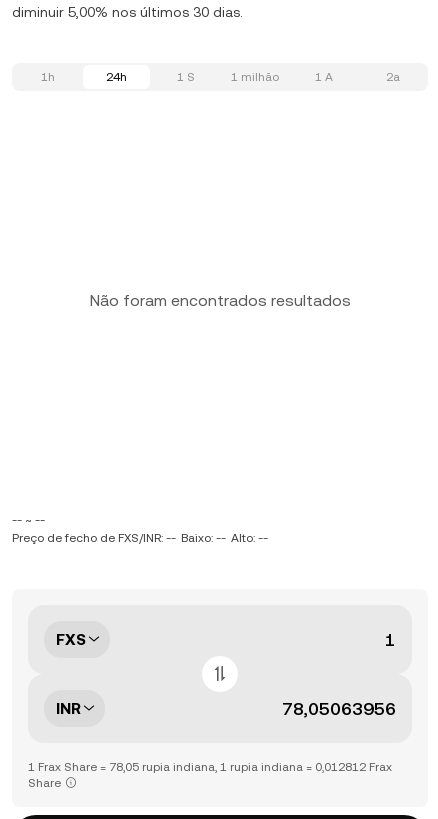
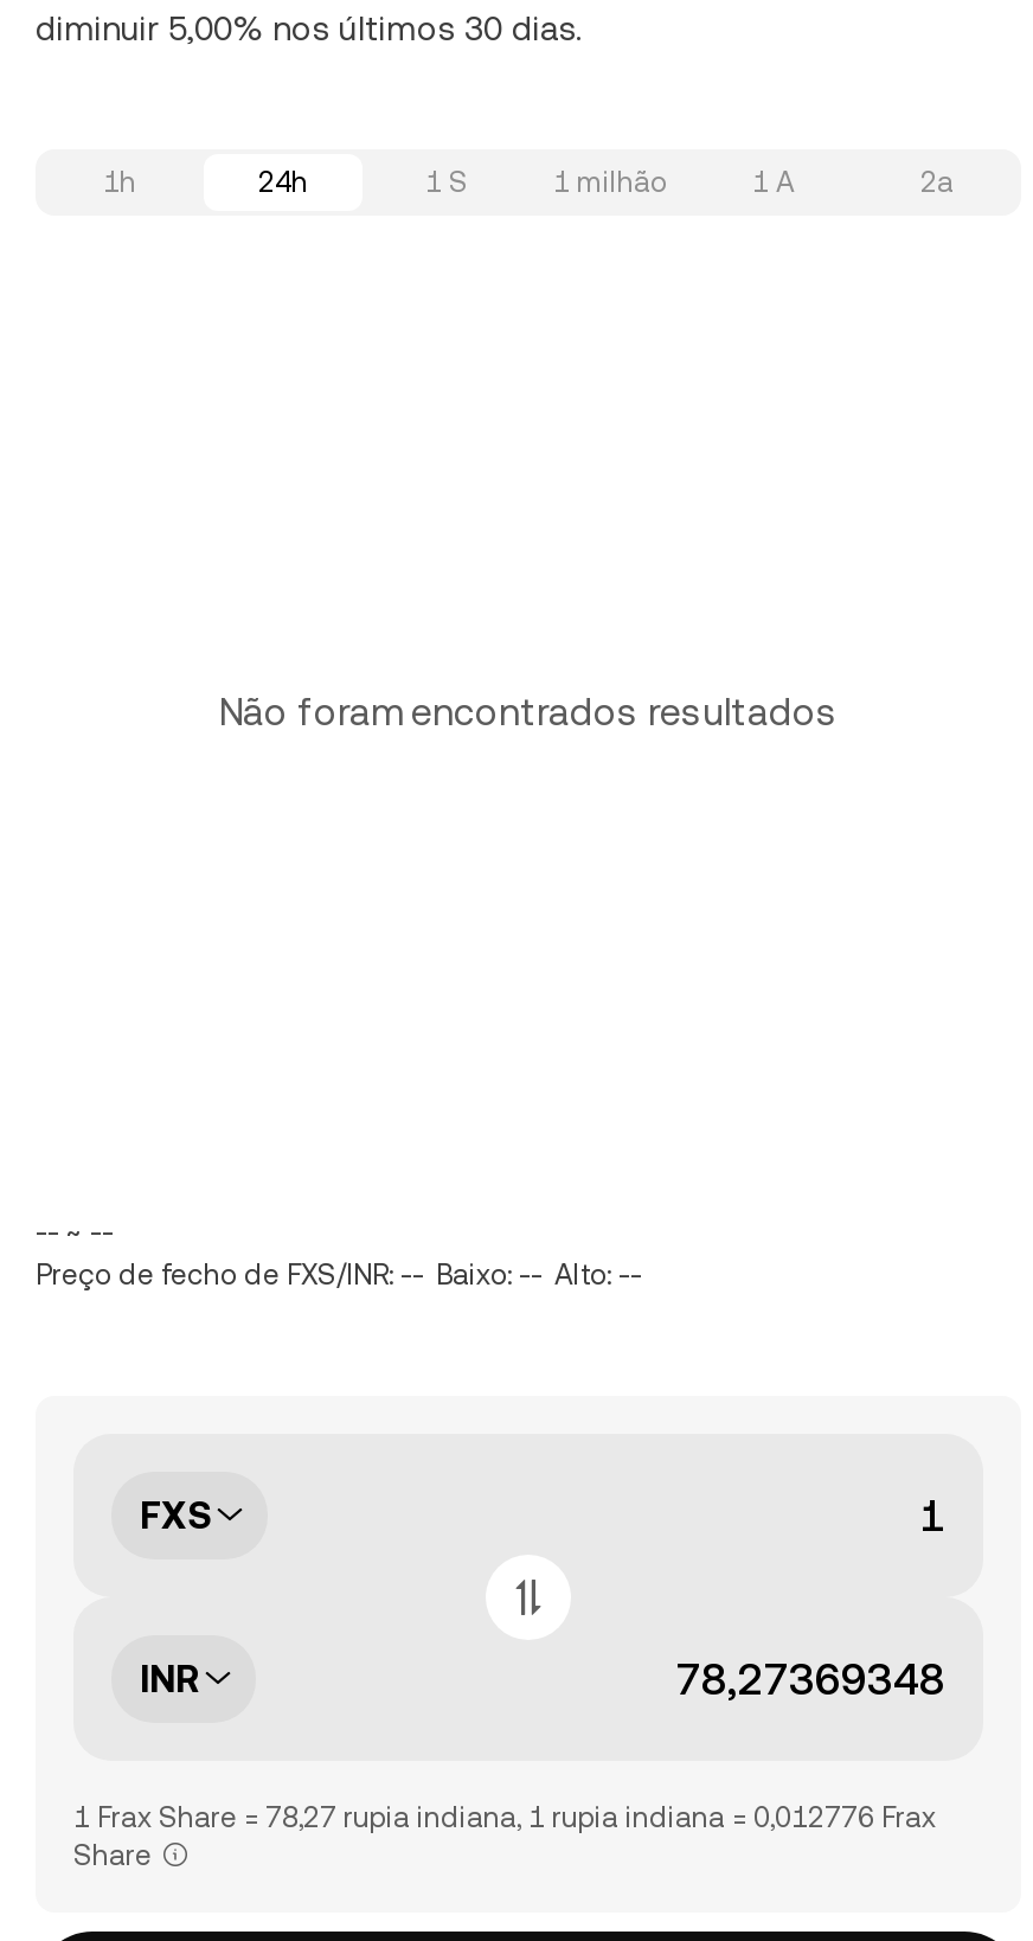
[28,760,392,774] 1 Frax Share = 78,05 rupia indiana, 1 rupia indiana = 0,012812 Frax -> [73,1801,936,1834] 1 Frax Share = 78,27 rupia indiana, 1 rupia indiana = 0,012776 Frax

